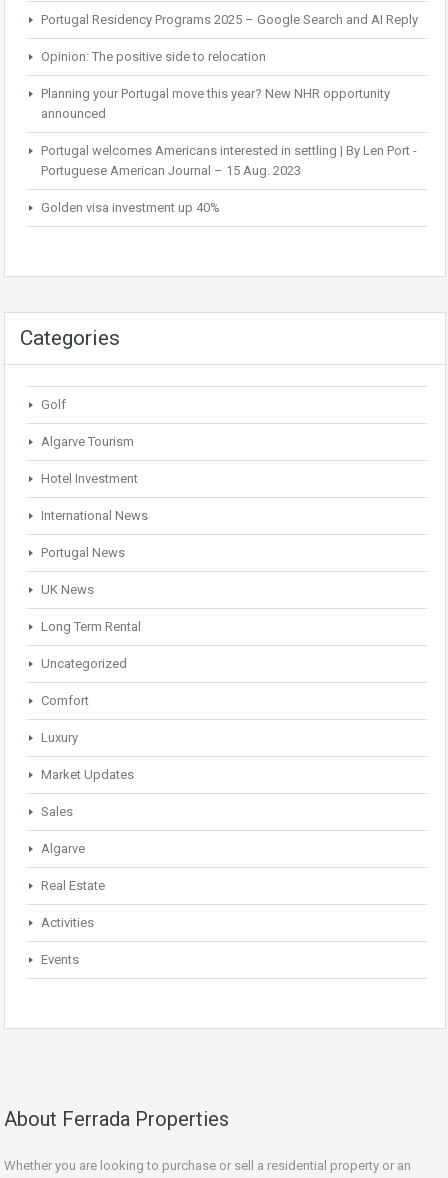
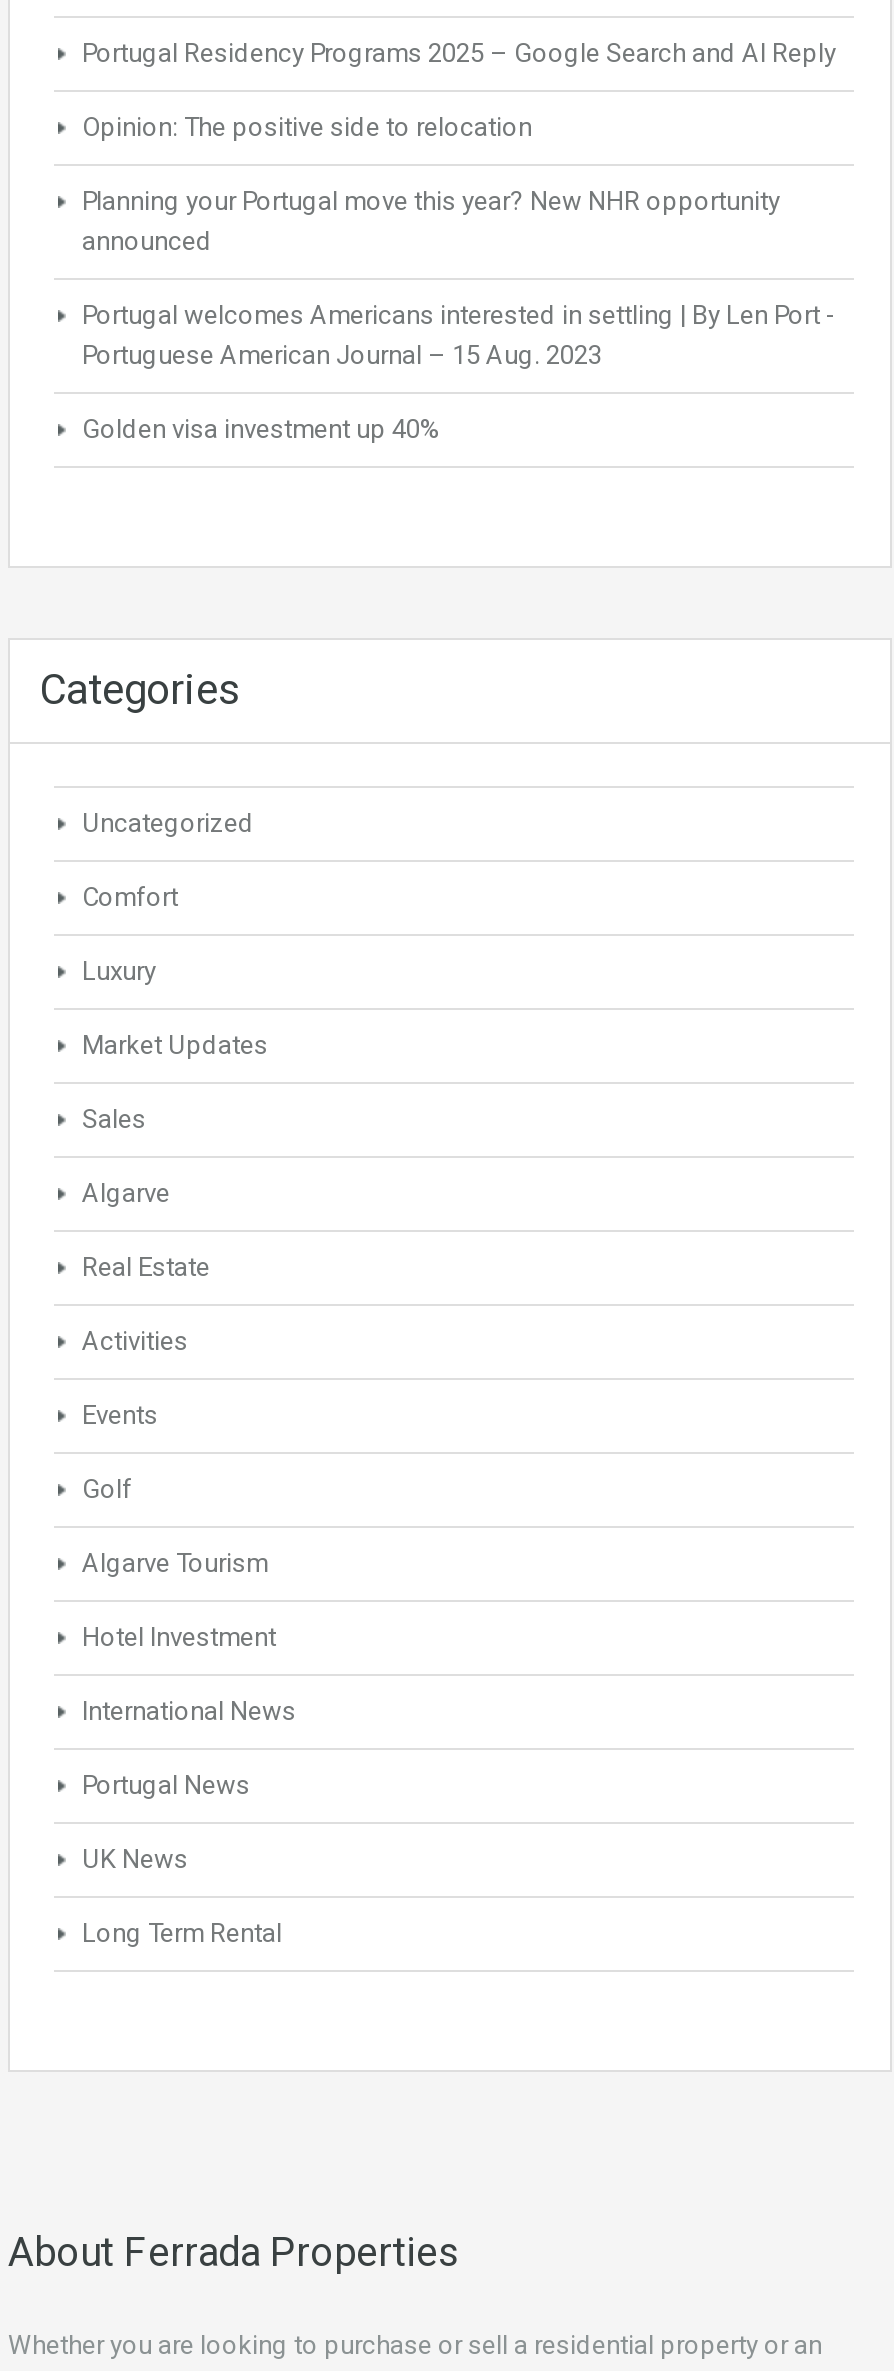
moved [41,397,148,634] -> [82,1475,296,1949]: Golf | Algarve Tourism | Hotel Investment | International News | Portugal News | UK News | Long Term Rental
moved [41,656,134,967] -> [82,809,268,1431]: Uncategorized | Comfort | Luxury | ... | Activities | Events

